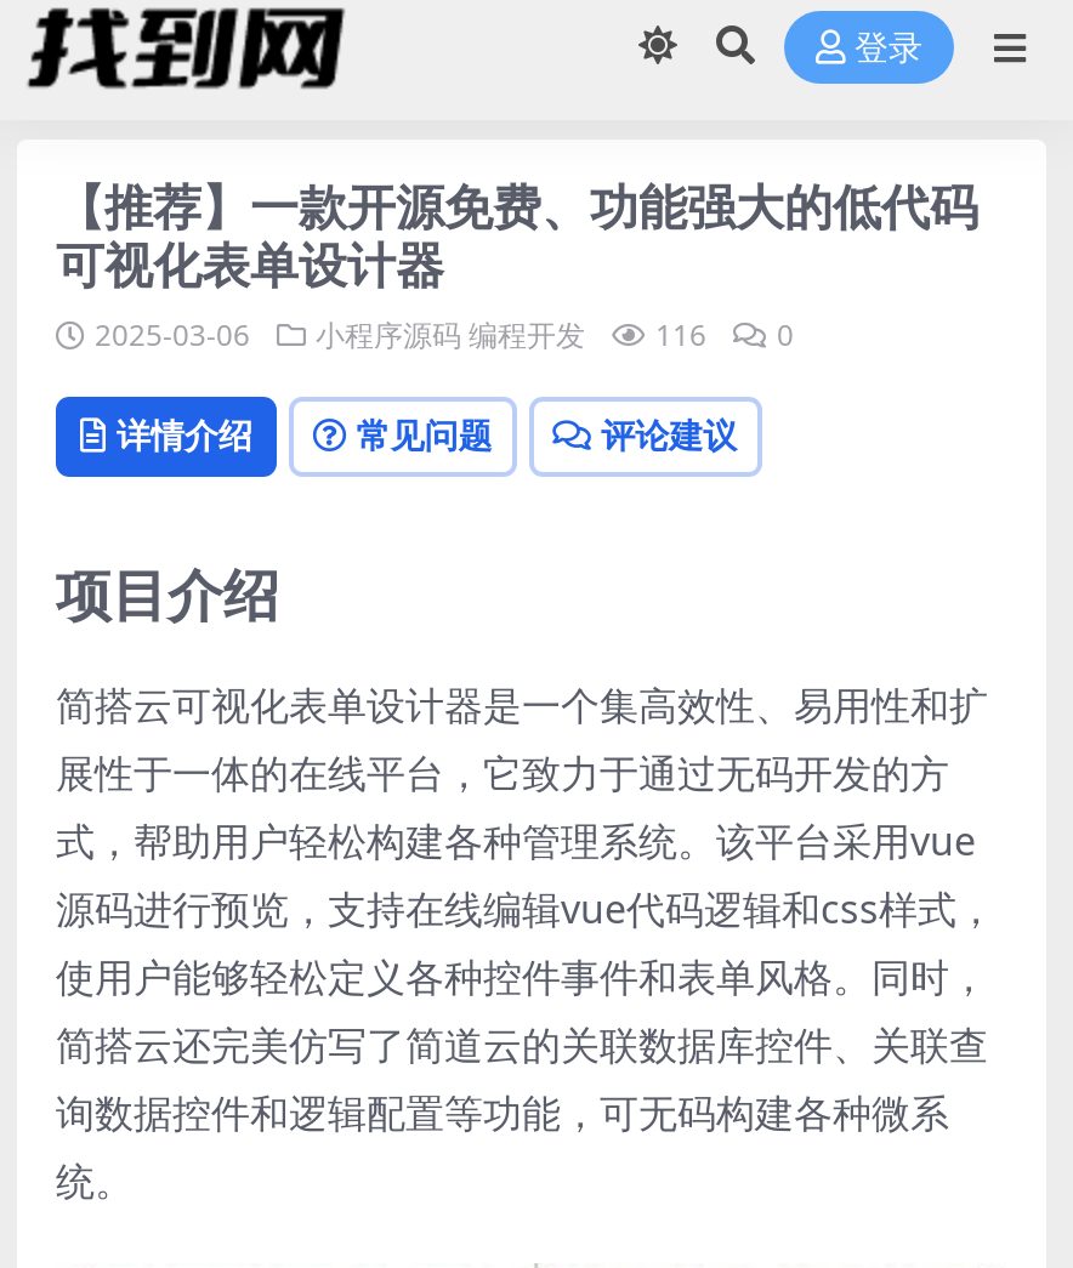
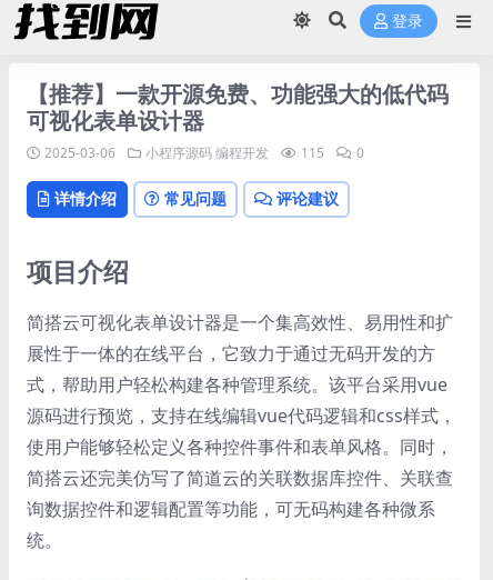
[95,314,794,356] 2025-03-06 小程序源码 编程开发 116 0 -> [44,143,364,162] 2025-03-06 小程序源码 编程开发 115 0

